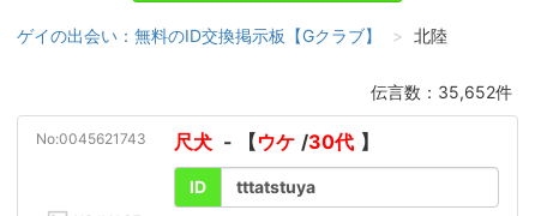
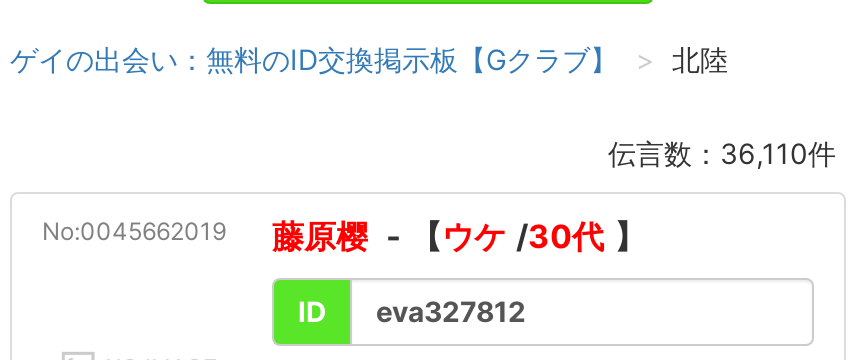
[371,82,512,102] 伝言数：35,652件 -> [608,136,836,170] 伝言数：36,110件
[36,130,379,154] No:0045621743 | 尺犬 - 【ウケ /30代 】 -> [42,216,646,256] No:0045662019 | 藤原樱 - 【ウケ /30代 】
[236,176,315,197] tttatstuya -> [376,294,526,328] eva327812

